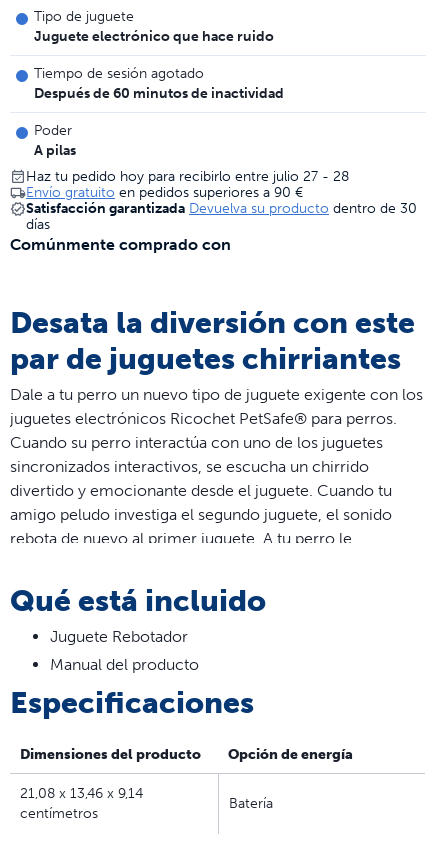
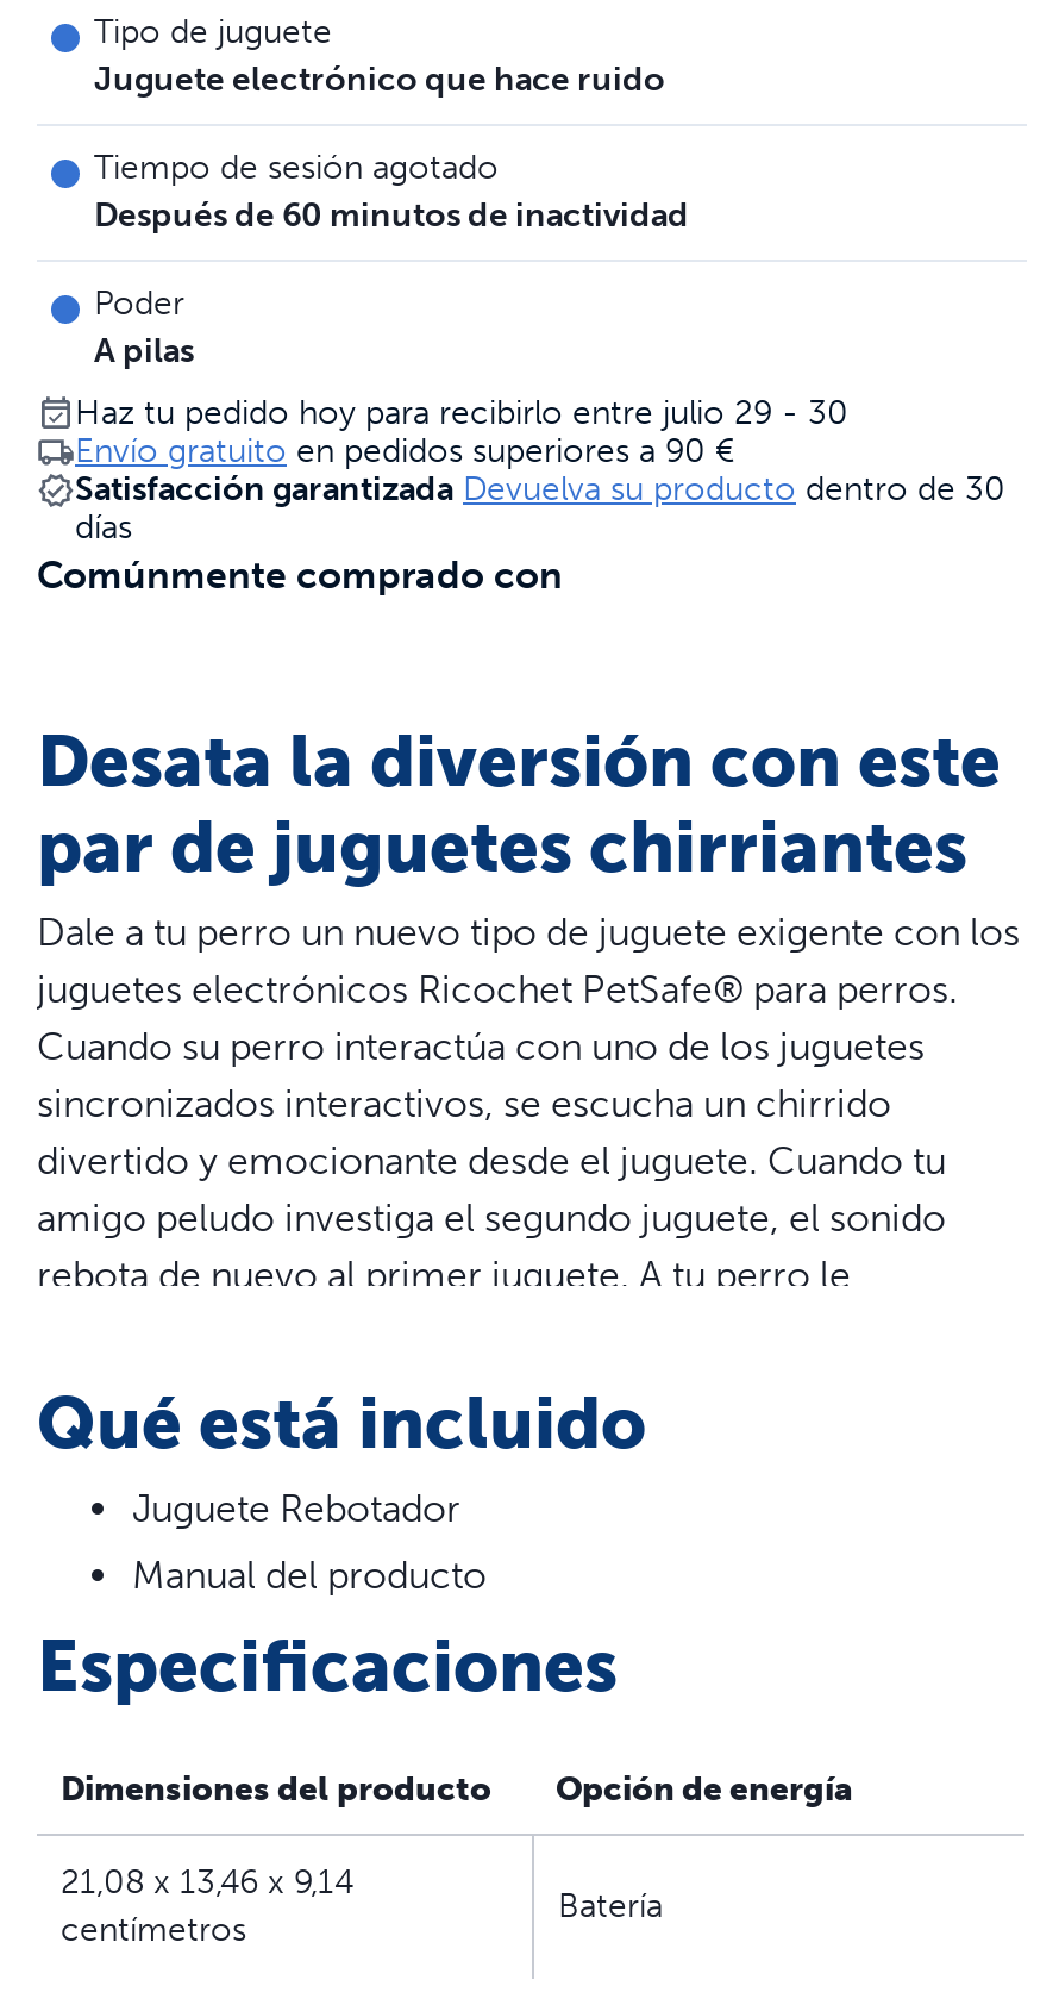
[26,168,349,185] Haz tu pedido hoy para recibirlo entre julio 27 - 28 -> [75,393,848,433] Haz tu pedido hoy para recibirlo entre julio 29 - 30

